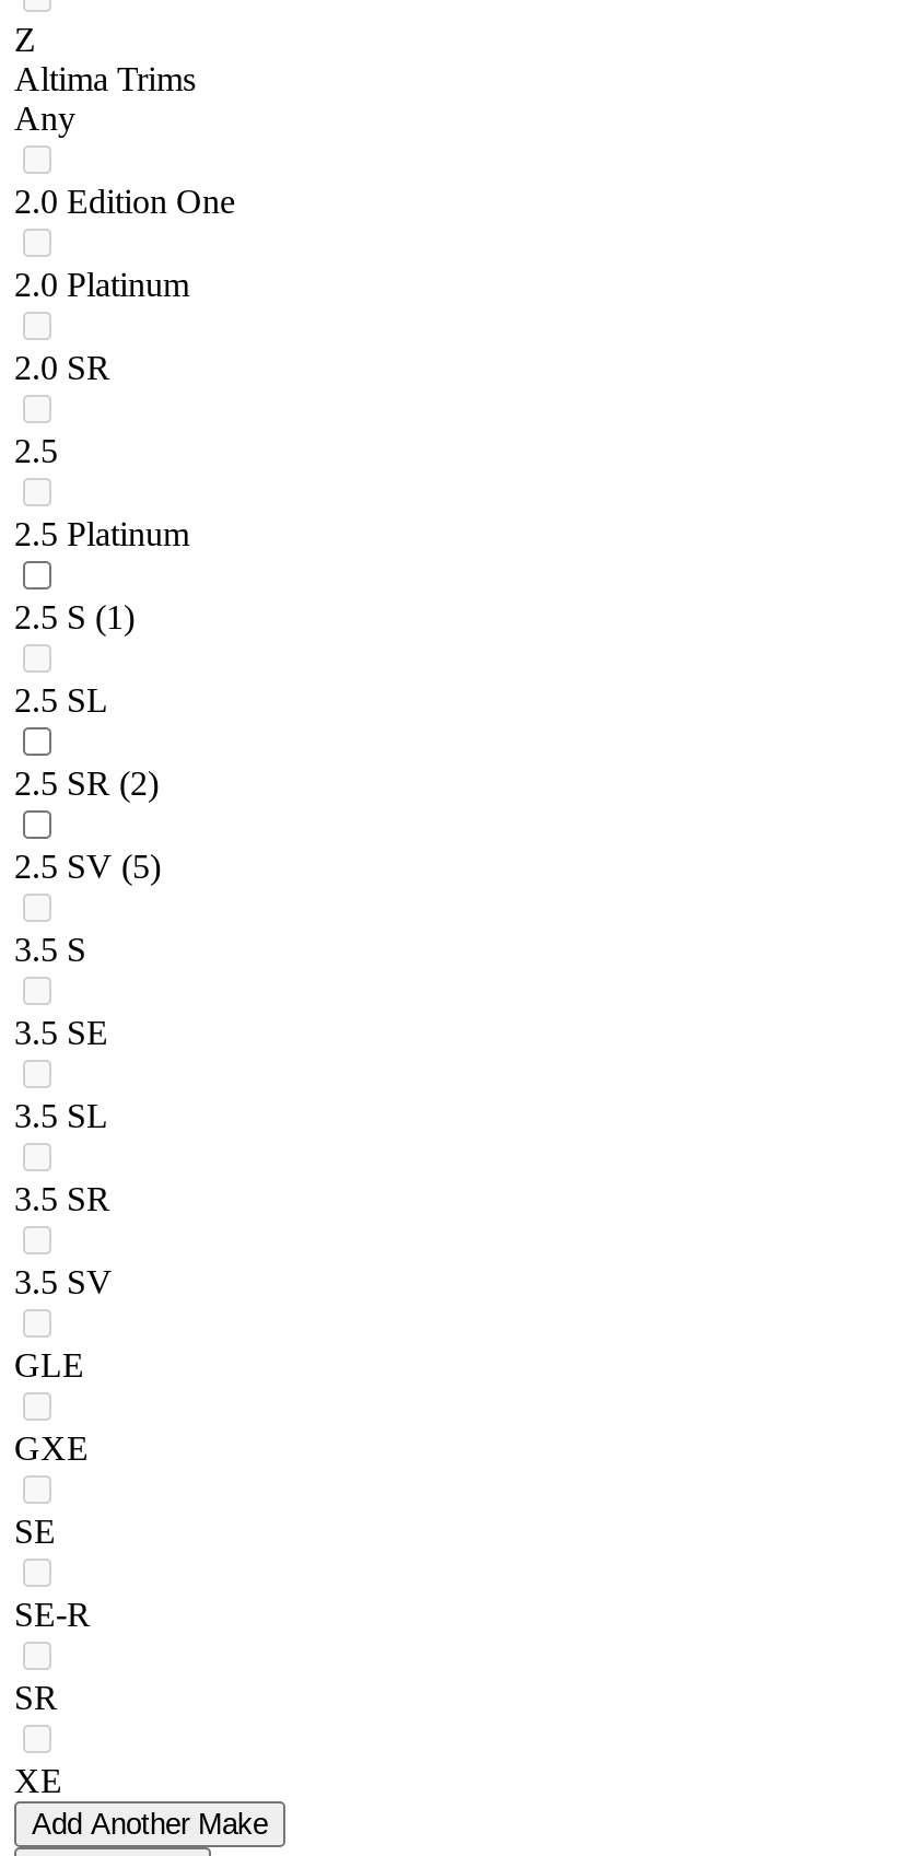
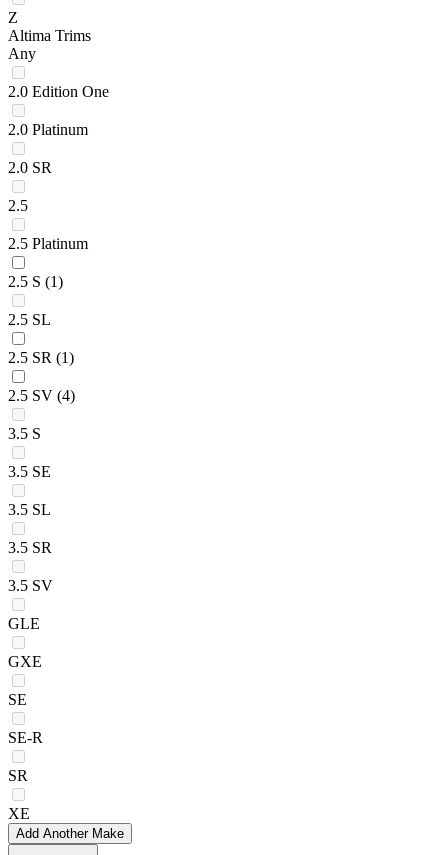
[14,765,159,803] 2.5 SR (2) -> [8,349,74,366] 2.5 SR (1)
[14,848,161,886] 2.5 SV (5) -> [8,387,75,404] 2.5 SV (4)

